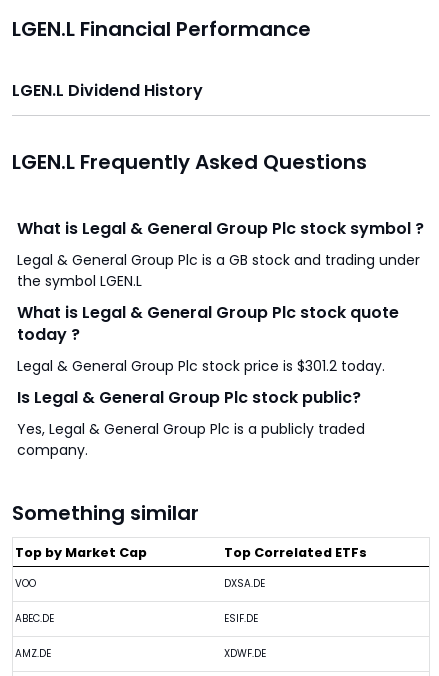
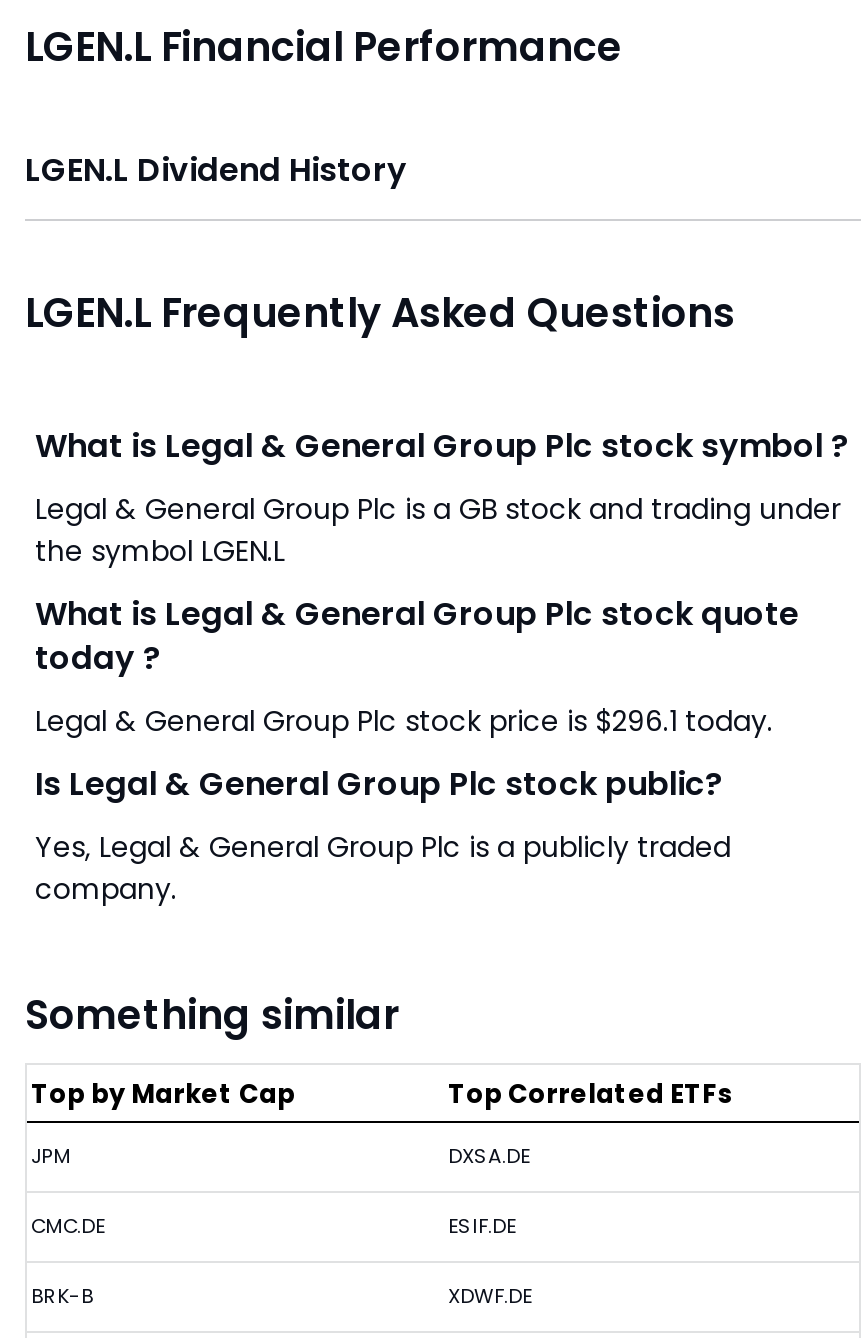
[17,356,385,376] Legal & General Group Plc stock price is $301.2 today. -> [35,701,773,741] Legal & General Group Plc stock price is $296.1 today.
[15,576,36,591] VOO -> [31,1141,71,1171] JPM
[15,611,54,626] ABEC.DE -> [31,1211,105,1241] CMC.DE
[15,646,51,661] AMZ.DE -> [31,1281,93,1311] BRK-B

